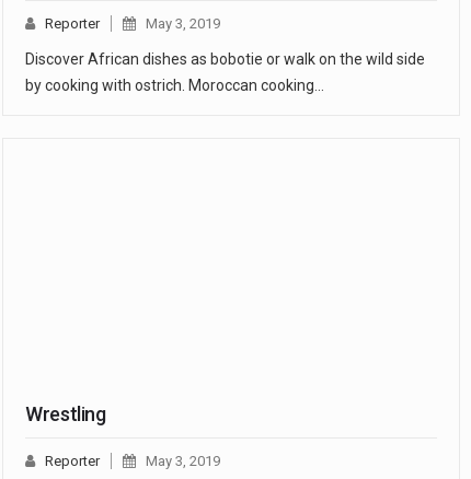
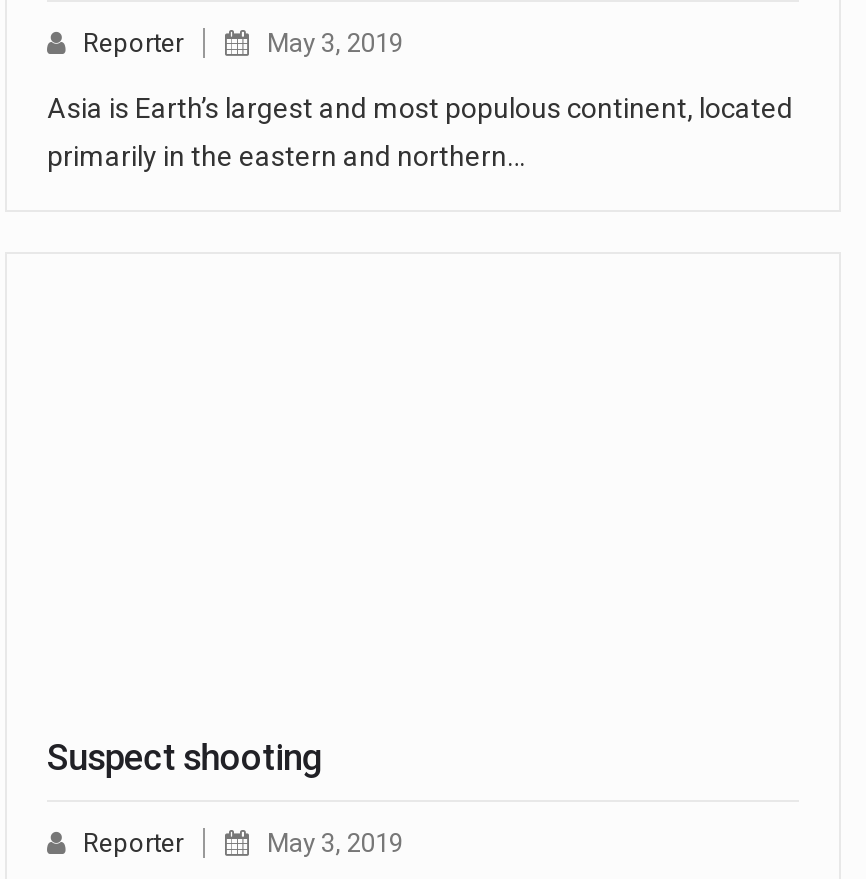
[25,50,425,68] Discover African dishes as bobotie or walk on the wild side -> [47,92,793,124] Asia is Earth’s largest and most populous continent, located
[25,77,324,94] by cooking with ostrich. Moroccan cooking… -> [47,140,525,172] primarily in the eastern and northern…
[25,402,106,425] Wrestling -> [47,735,321,777] Suspect shooting

